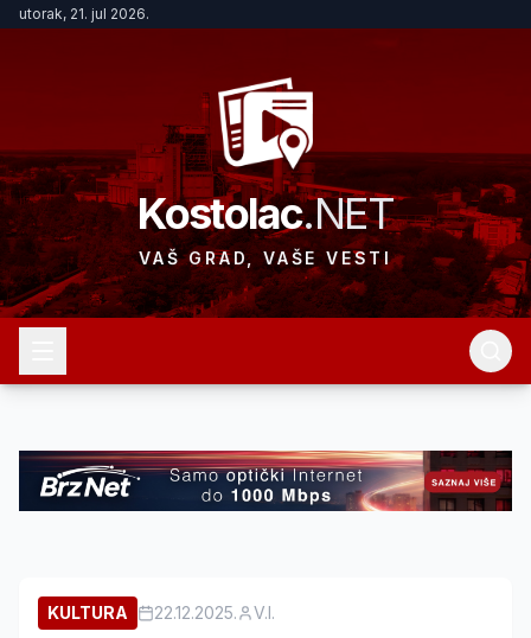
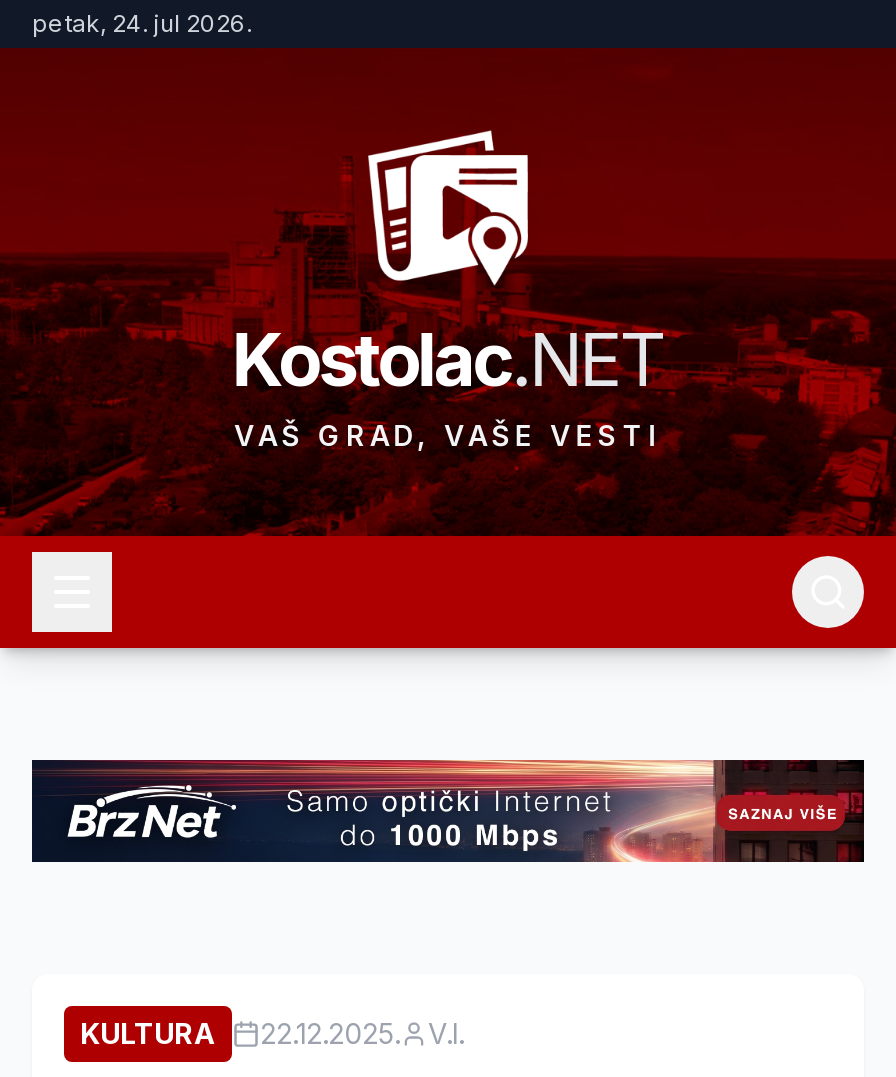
[19,5,149,23] utorak, 21. jul 2026. -> [32,8,252,38] petak, 24. jul 2026.

